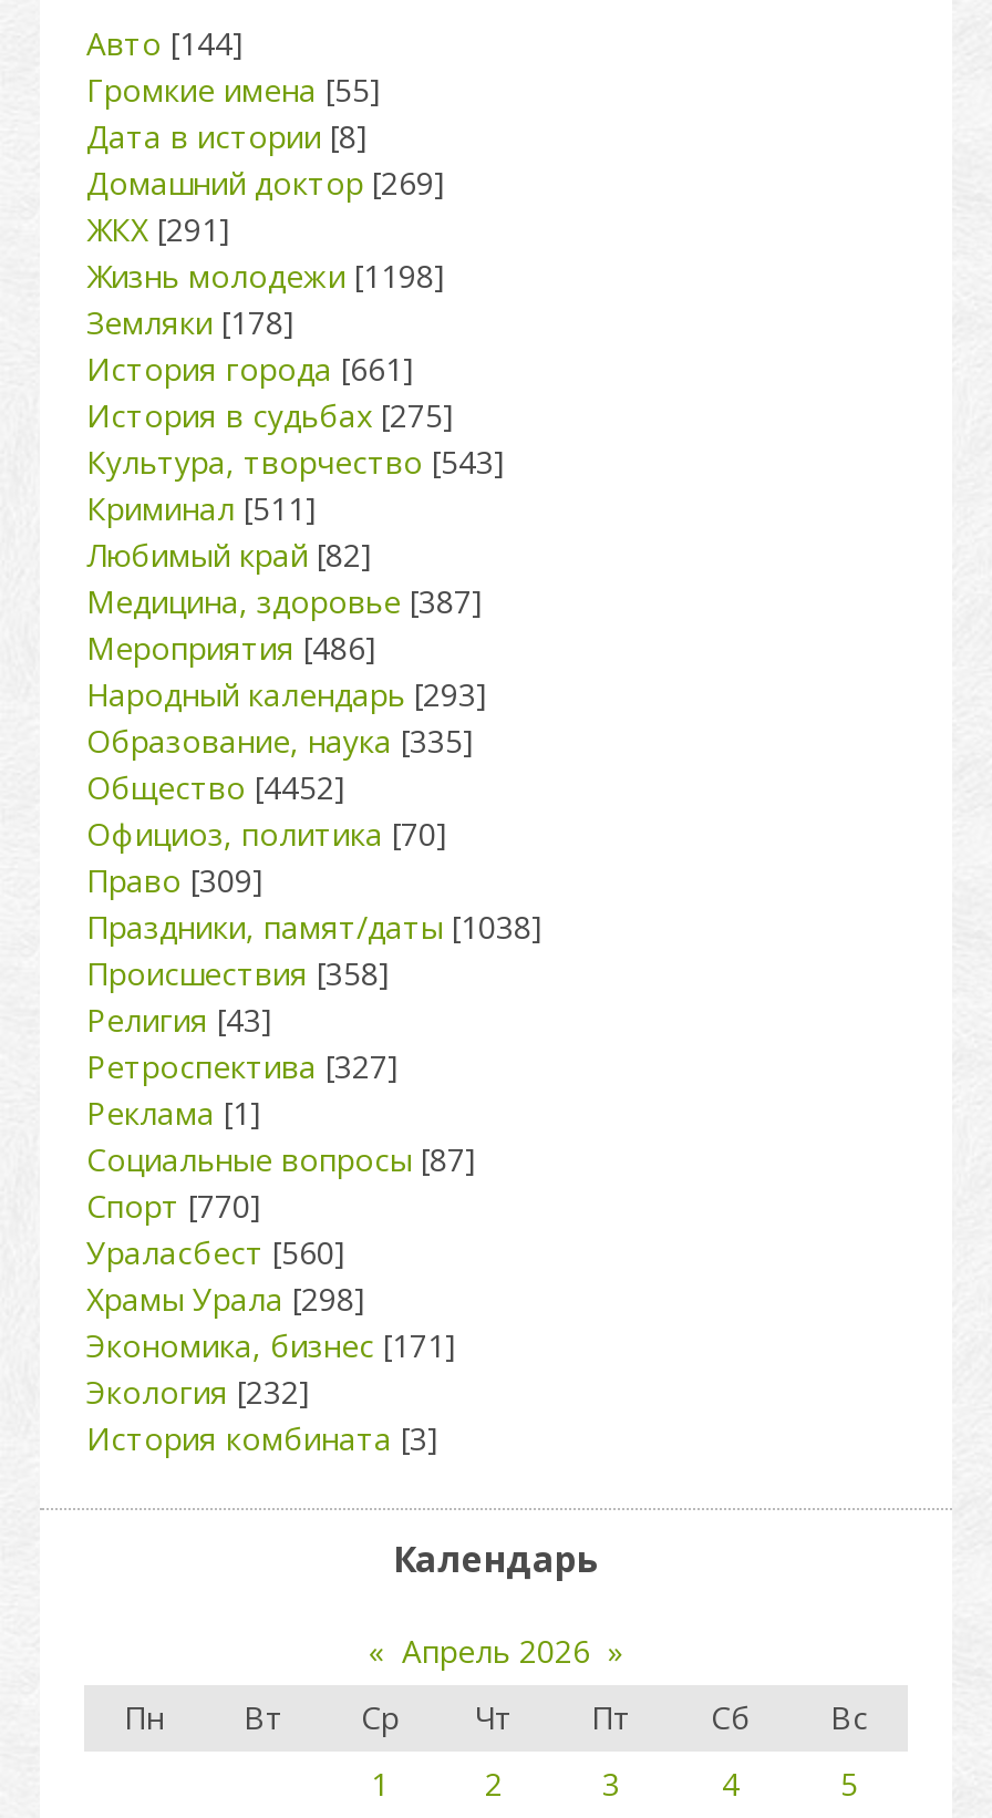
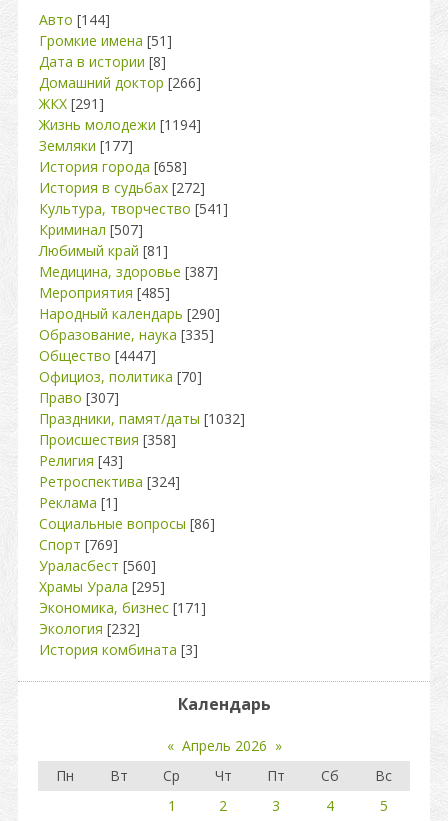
[86,69,381,111] Громкие имена [55] -> [39,31,172,50] Громкие имена [51]
[86,162,445,204] Домашний доктор [269] -> [39,73,201,92] Домашний доктор [266]
[86,255,445,297] Жизнь молодежи [1198] -> [39,115,201,134] Жизнь молодежи [1194]
[86,301,294,343] Земляки [178] -> [39,136,133,155] Земляки [177]
[86,348,414,390] История города [661] -> [39,157,187,176] История города [658]
[86,394,454,436] История в судьбах [275] -> [39,178,205,197] История в судьбах [272]
[86,441,505,483] Культура, творчество [543] -> [39,199,228,218] Культура, творчество [541]
[86,487,317,529] Криминал [511] -> [39,220,143,239] Криминал [507]
[86,534,372,576] Любимый край [82] -> [39,241,168,260] Любимый край [81]
[86,627,376,669] Мероприятия [486] -> [39,283,170,302] Мероприятия [485]
[86,673,487,715] Народный календарь [293] -> [39,304,220,323] Народный календарь [290]
[86,766,345,808] Общество [4452] -> [39,346,156,365] Общество [4447]
[86,859,263,901] Право [309] -> [39,388,119,407] Право [307]
[86,906,542,948] Праздники, памят/даты [1038] -> [39,409,245,428] Праздники, памят/даты [1032]
[86,1045,399,1087] Ретроспектива [327] -> [39,472,180,491] Ретроспектива [324]
[86,1138,476,1180] Социальные вопросы [87] -> [39,514,215,533] Социальные вопросы [86]
[86,1185,261,1227] Спорт [770] -> [39,535,118,554] Спорт [769]
[86,1278,365,1320] Храмы Урала [298] -> [39,577,165,596] Храмы Урала [295]

